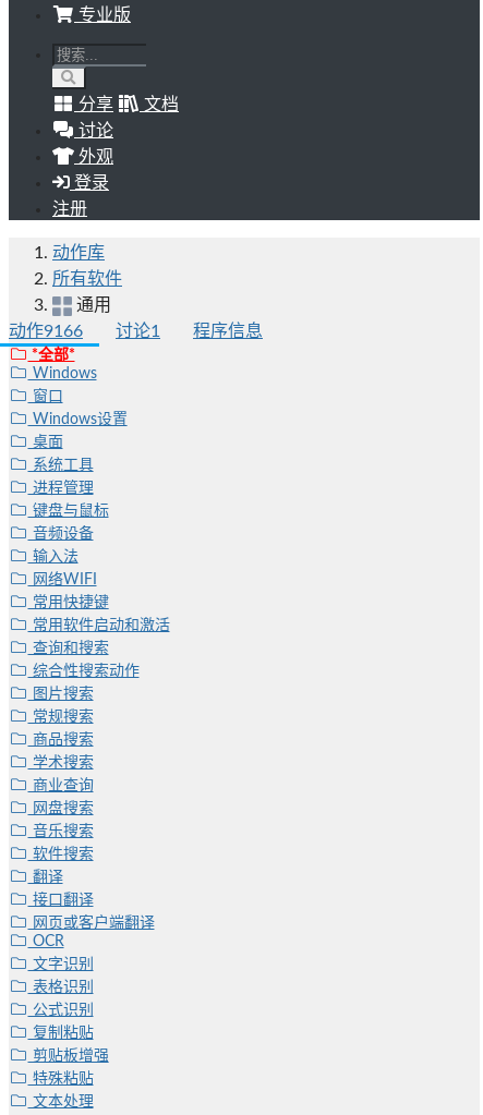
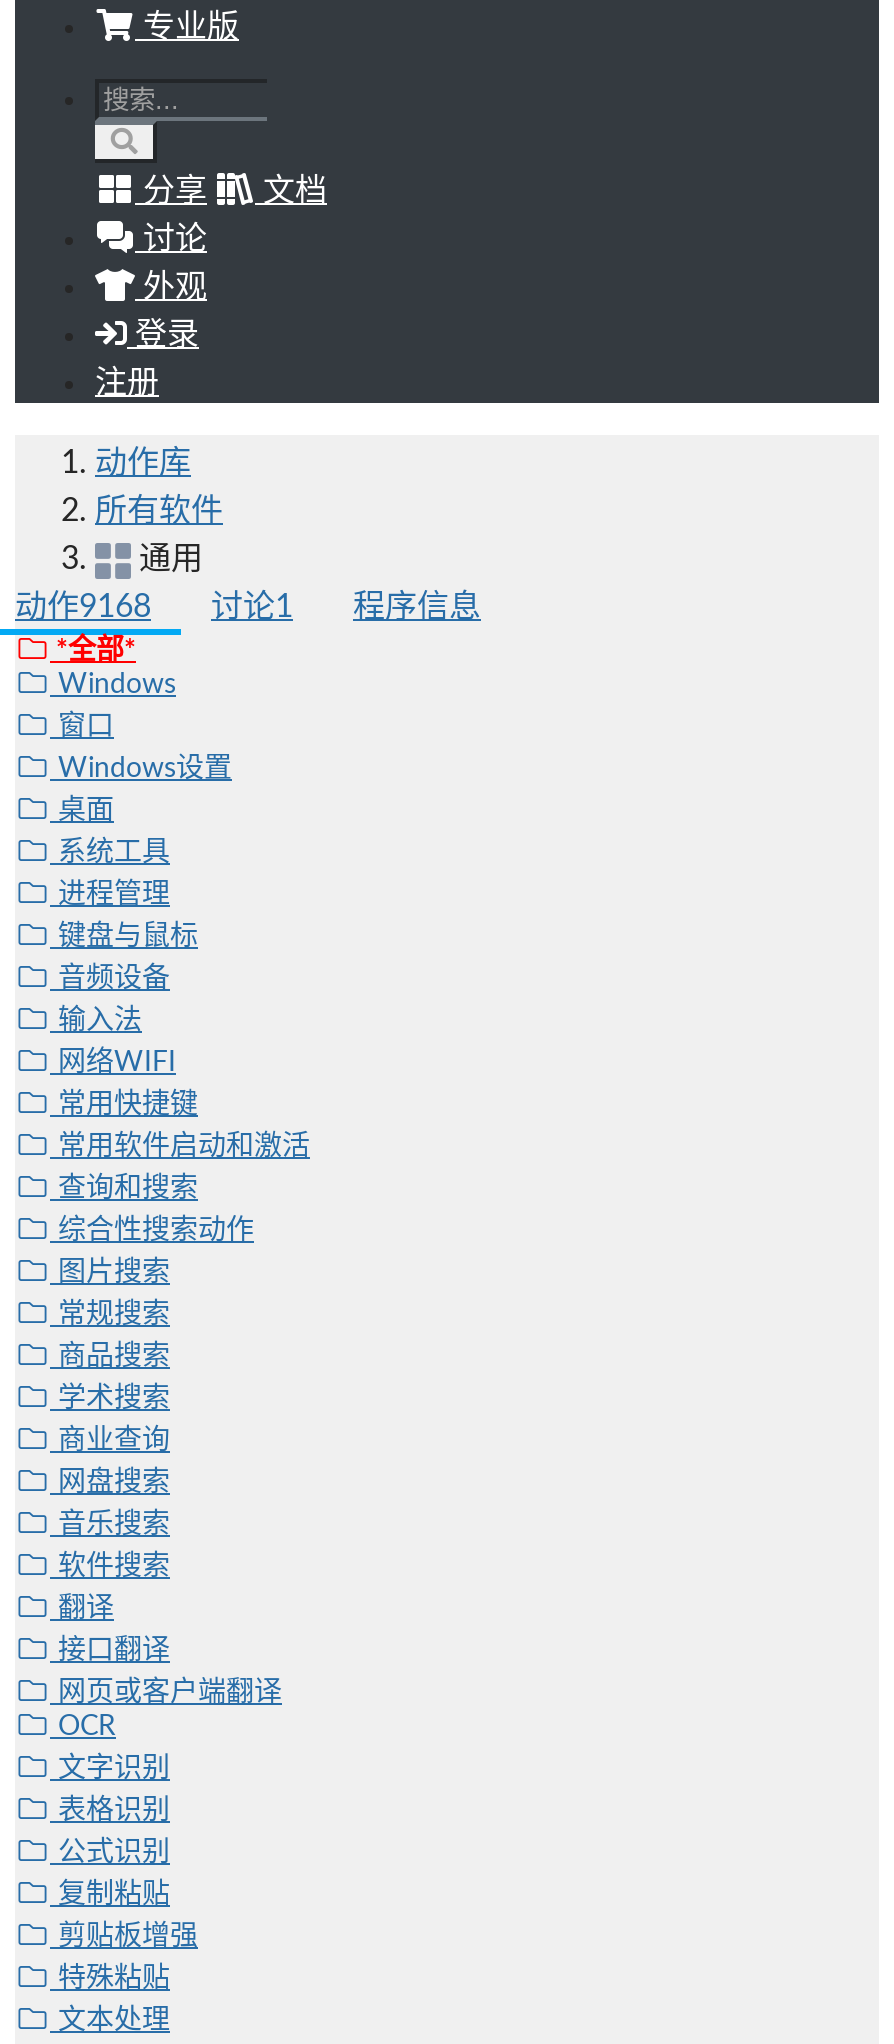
[9,323,263,340] 动作9166 讨论1 程序信息 -> [15,591,481,623] 动作9168 讨论1 程序信息

